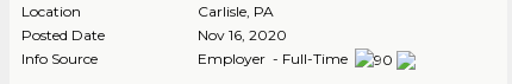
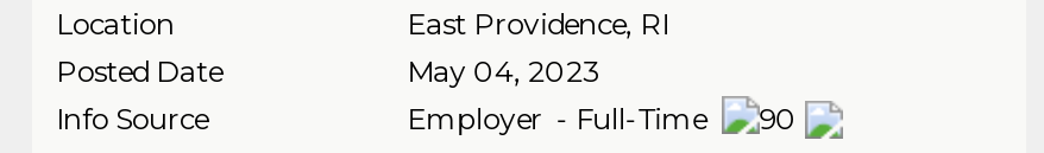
[197,3,274,20] Carlisle, PA -> [407,5,669,41] East Providence, RI
[197,26,287,44] Nov 16, 2020 -> [407,53,600,88] May 04, 2023

